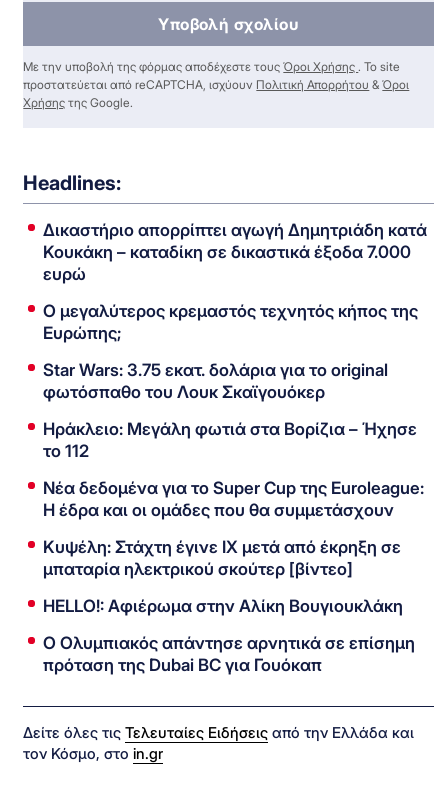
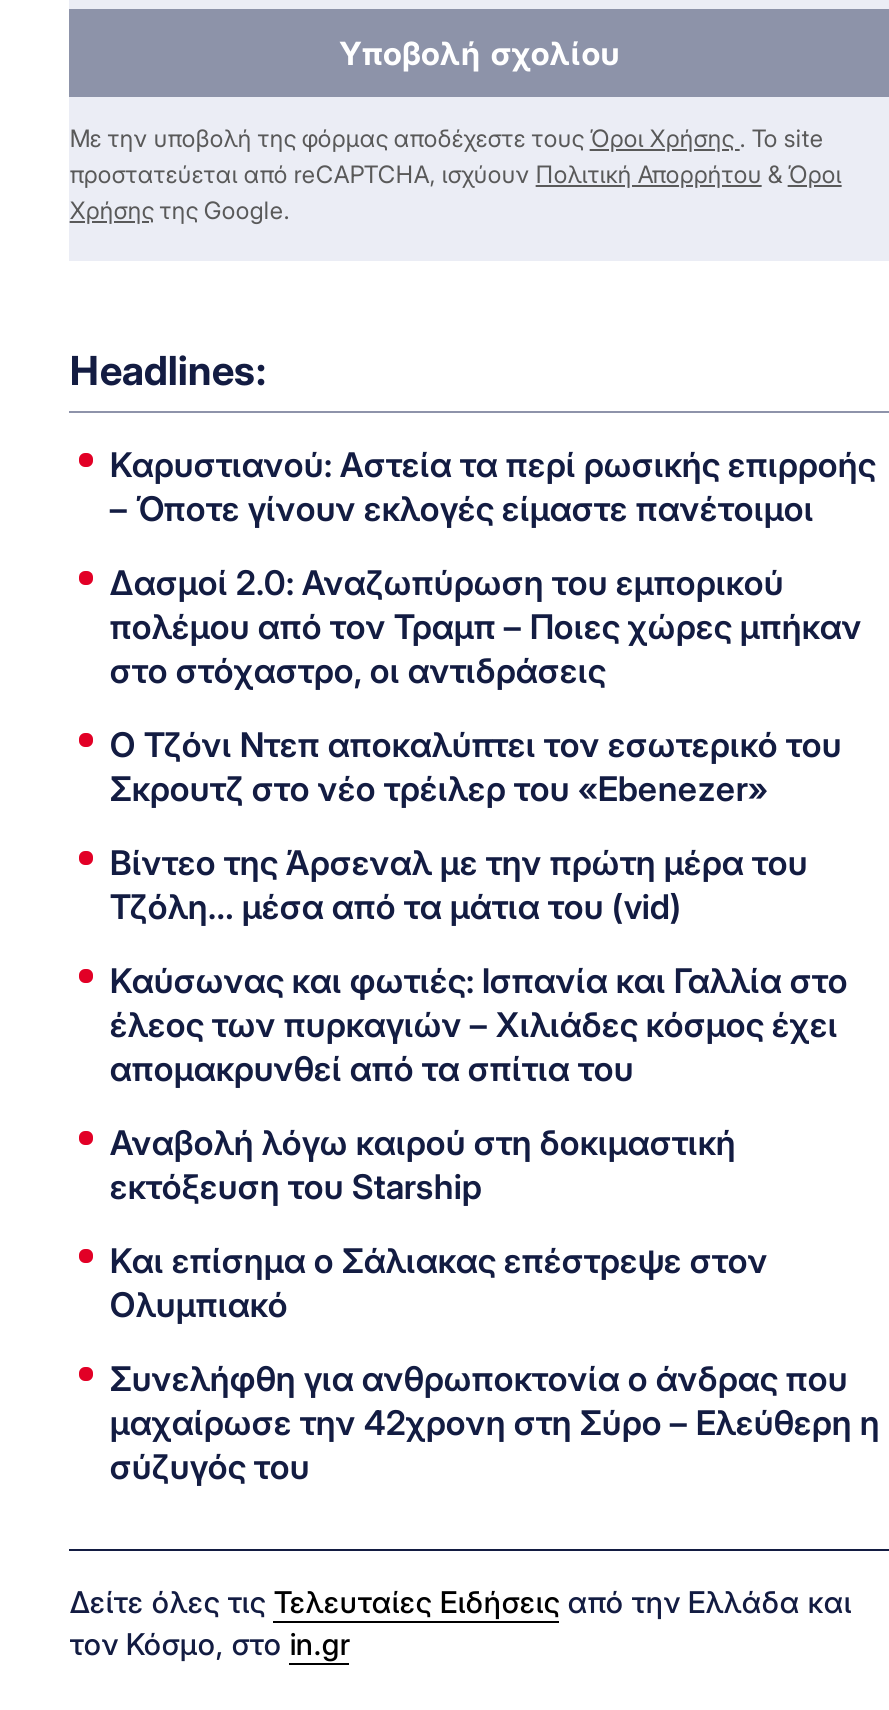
[43,220,427,284] Δικαστήριο απορρίπτει αγωγή Δημητριάδη κατά | Κουκάκη – καταδίκη σε δικαστικά έξοδα 7.000 | ευρώ -> [110,444,876,528] Καρυστιανού: Αστεία τα περί ρωσικής επιρροής | – Όποτε γίνουν εκλογές είμαστε πανέτοιμοι
[43,301,418,343] Ο μεγαλύτερος κρεμαστός τεχνητός κήπος της | Ευρώπης; -> [110,562,862,690] Δασμοί 2.0: Αναζωπύρωση του εμπορικού | πολέμου από τον Τραμπ – Ποιες χώρες μπήκαν | στο στόχαστρο, οι αντιδράσεις
[43,360,388,402] Star Wars: 3.75 εκατ. δολάρια για το original | φωτόσπαθο του Λουκ Σκαϊγουόκερ -> [110,724,842,808] Ο Τζόνι Ντεπ αποκαλύπτει τον εσωτερικό του | Σκρουτζ στο νέο τρέιλερ του «Ebenezer»
[43,419,417,461] Ηράκλειο: Μεγάλη φωτιά στα Βορίζια – Ήχησε | το 112 -> [110,842,808,926] Βίντεο της Άρσεναλ με την πρώτη μέρα του | Τζόλη… μέσα από τα μάτια του (vid)
[43,478,424,520] Νέα δεδομένα για το Super Cup της Euroleague: | Η έδρα και οι ομάδες που θα συμμετάσχουν -> [110,960,848,1088] Καύσωνας και φωτιές: Ισπανία και Γαλλία στο | έλεος των πυρκαγιών – Χιλιάδες κόσμος έχει | απομακρυνθεί από τα σπίτια του
[43,537,401,579] Κυψέλη: Στάχτη έγινε ΙΧ μετά από έκρηξη σε | μπαταρία ηλεκτρικού σκούτερ [βίντεο] -> [110,1122,736,1206] Αναβολή λόγω καιρού στη δοκιμαστική | εκτόξευση του Starship
[43,596,403,616] HELLO!: Αφιέρωμα στην Αλίκη Βουγιουκλάκη -> [110,1240,768,1324] Και επίσημα ο Σάλιακας επέστρεψε στον | Ολυμπιακό
[43,633,415,675] Ο Ολυμπιακός απάντησε αρνητικά σε επίσημη | πρόταση της Dubai BC για Γουόκαπ -> [110,1358,880,1486] Συνελήφθη για ανθρωποκτονία ο άνδρας που | μαχαίρωσε την 42χρονη στη Σύρο – Ελεύθερη η | σύζυγός του

